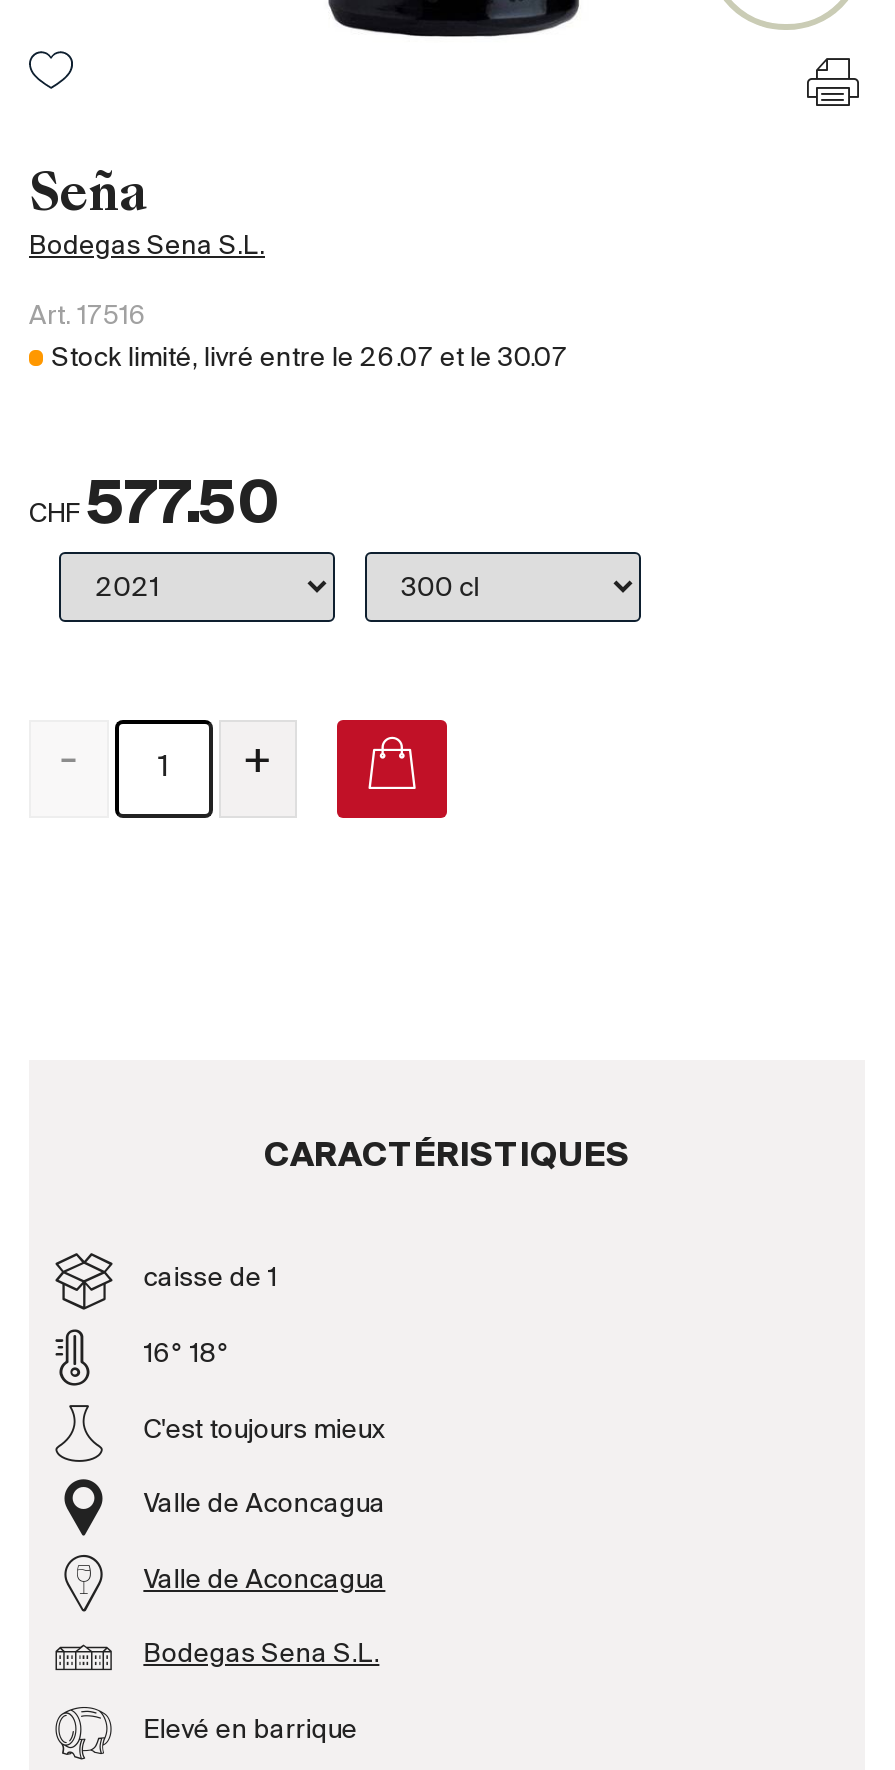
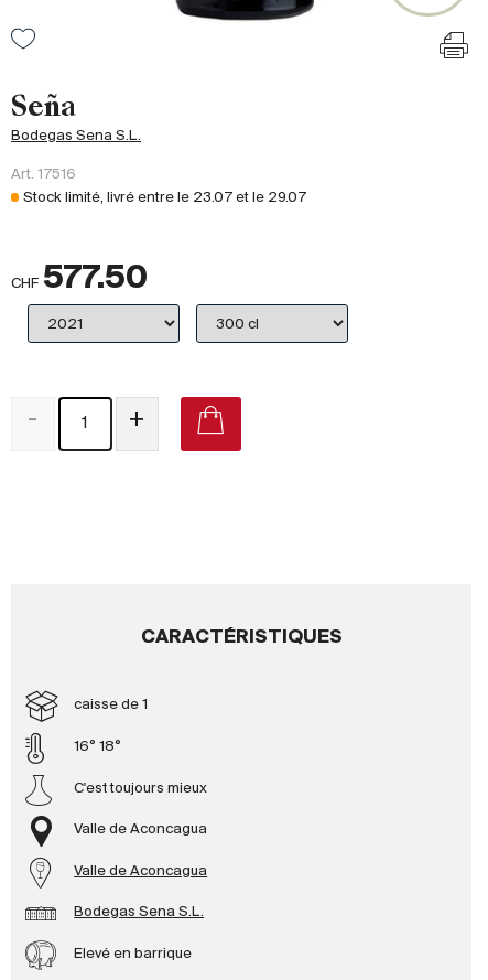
[52,343,568,373] Stock limité, livré entre le 26.07 et le 30.07 -> [24,189,307,206] Stock limité, livré entre le 23.07 et le 29.07

